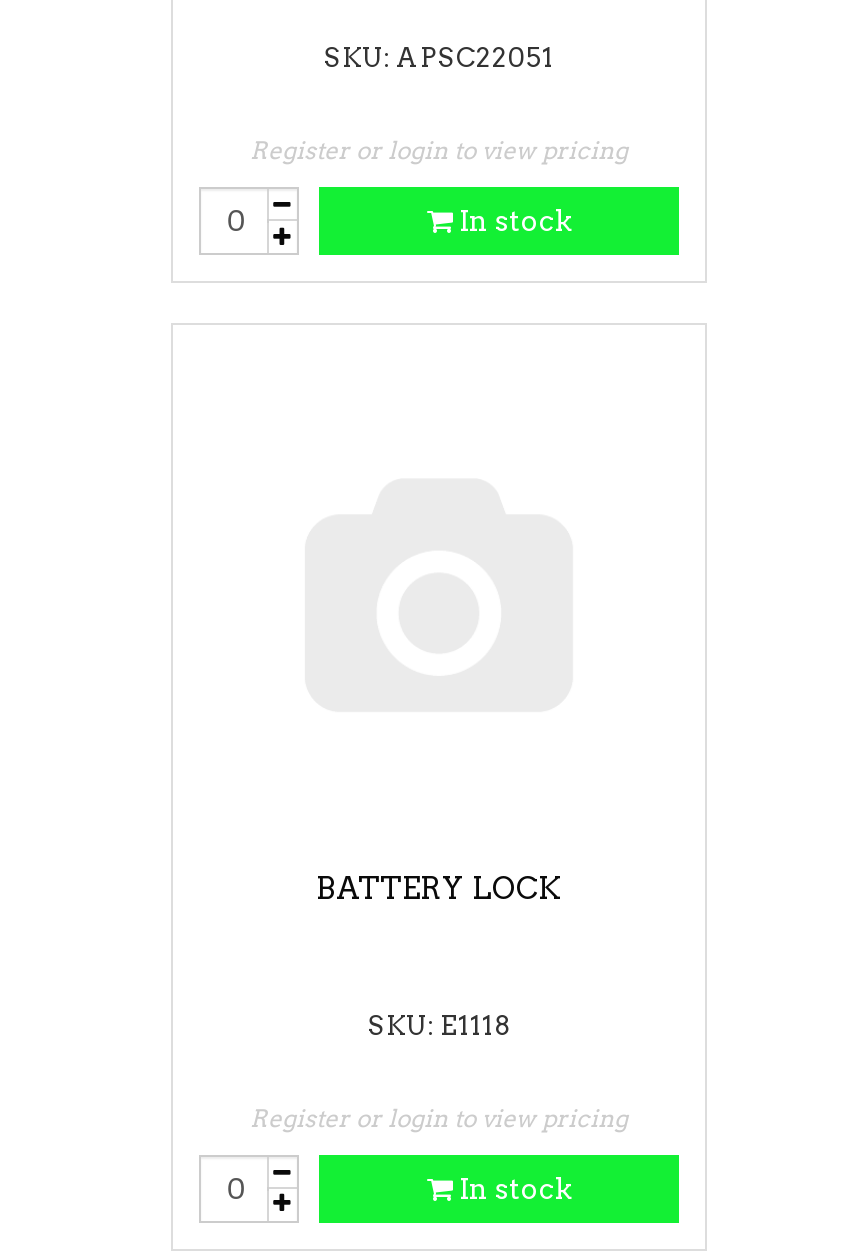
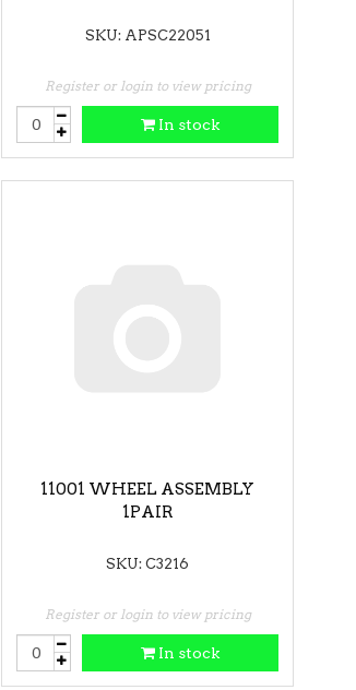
[316,871,562,907] BATTERY LOCK -> [40,479,254,521] 11001 WHEEL ASSEMBLY | 1PAIR
[368,1011,510,1041] SKU: E1118 -> [106,555,189,572] SKU: C3216

